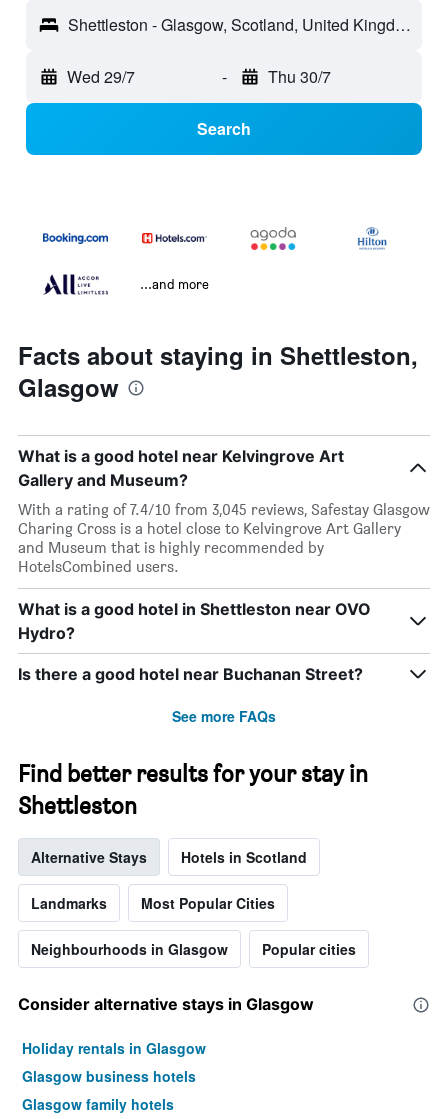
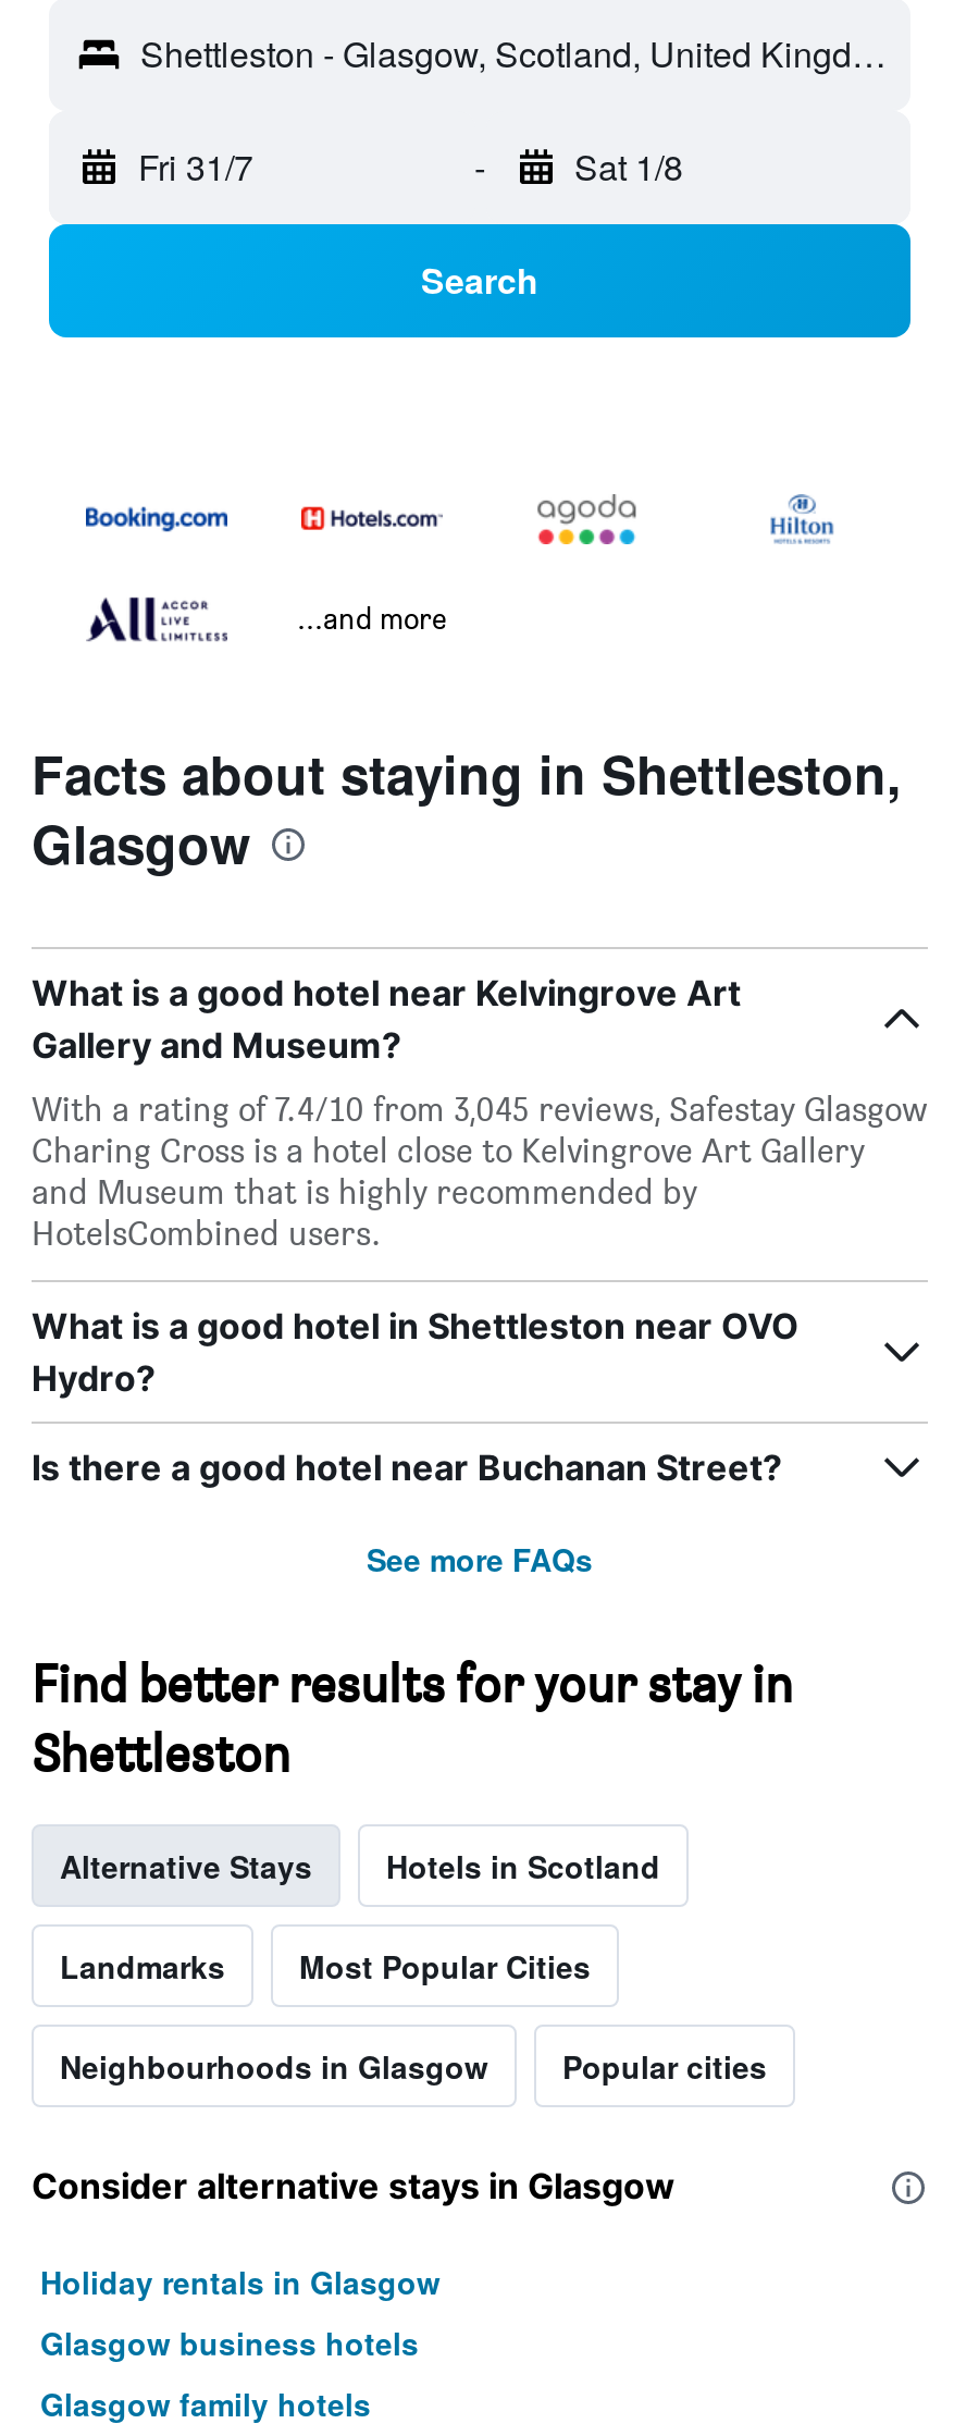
[67,65,135,88] Wed 29/7 -> [138,142,253,192] Fri 31/7
[267,65,330,88] Thu 30/7 -> [574,142,683,192] Sat 1/8

